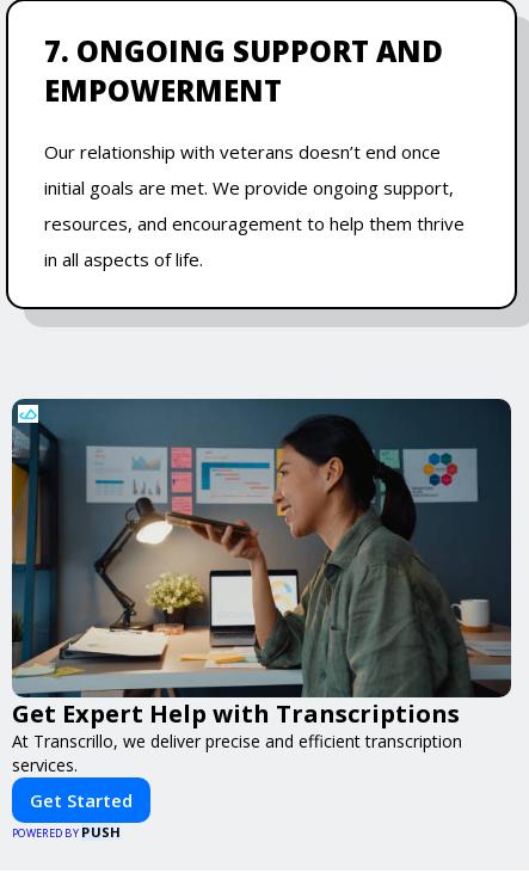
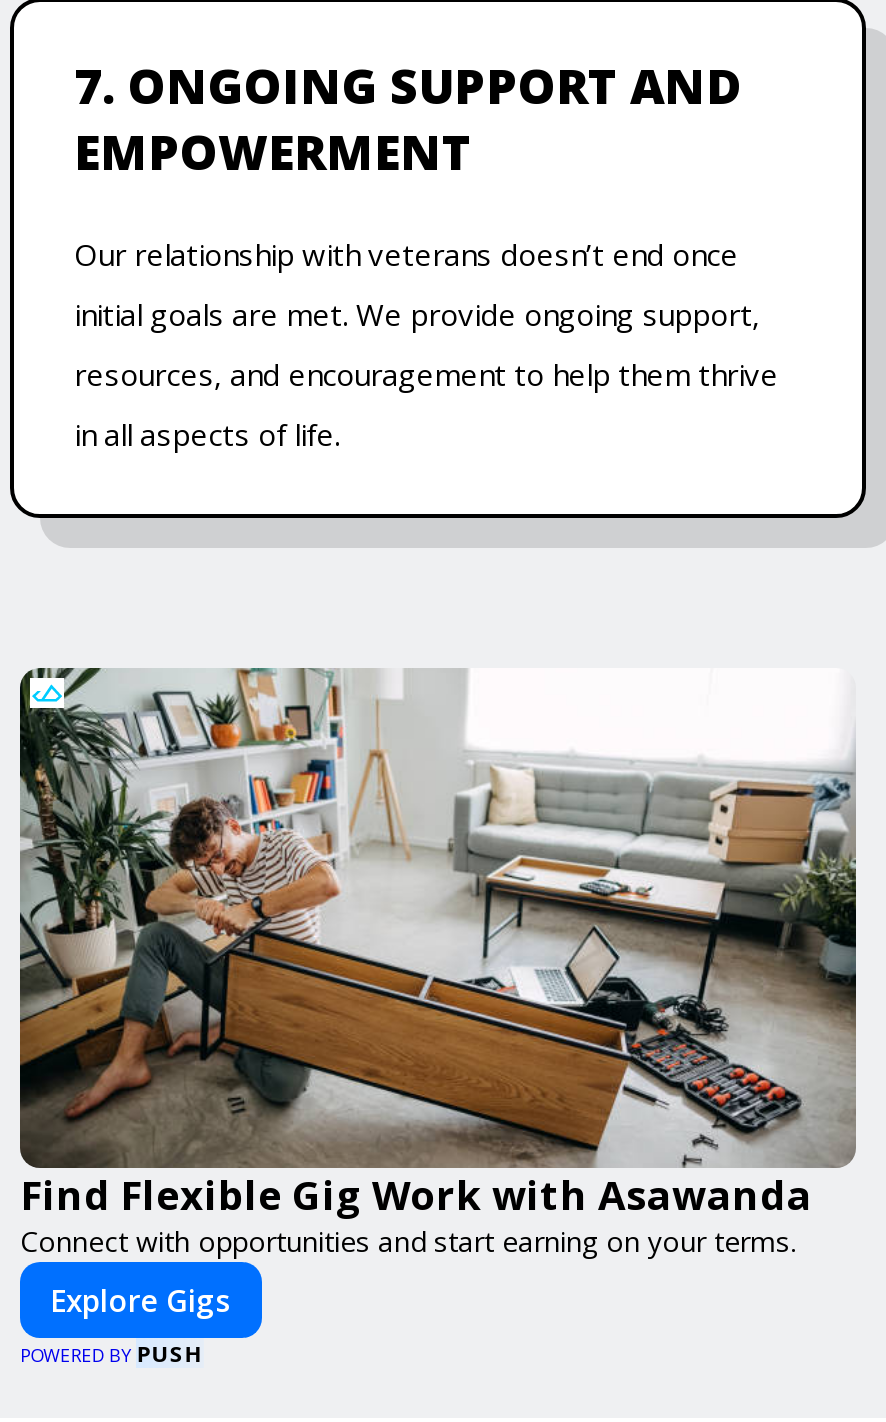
[11,398,512,776] [image] | Get Expert Help with Transcriptions | At Transcrillo, we deliver precise and efficient transcription | services. -> [20,668,856,1260] [image] | Find Flexible Gig Work with Asawanda | Connect with opportunities and start earning on your terms.
[30,788,133,812] Get Started -> [50,1280,232,1320] Explore Gigs

